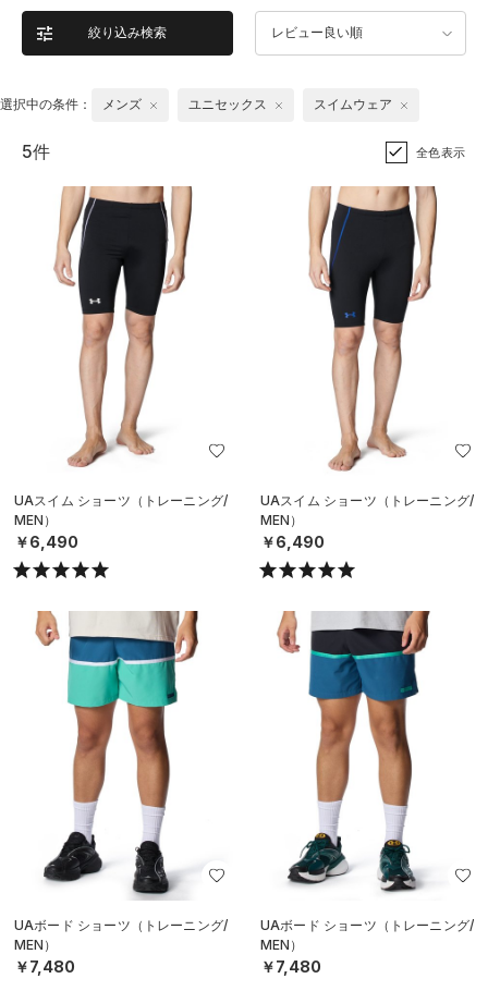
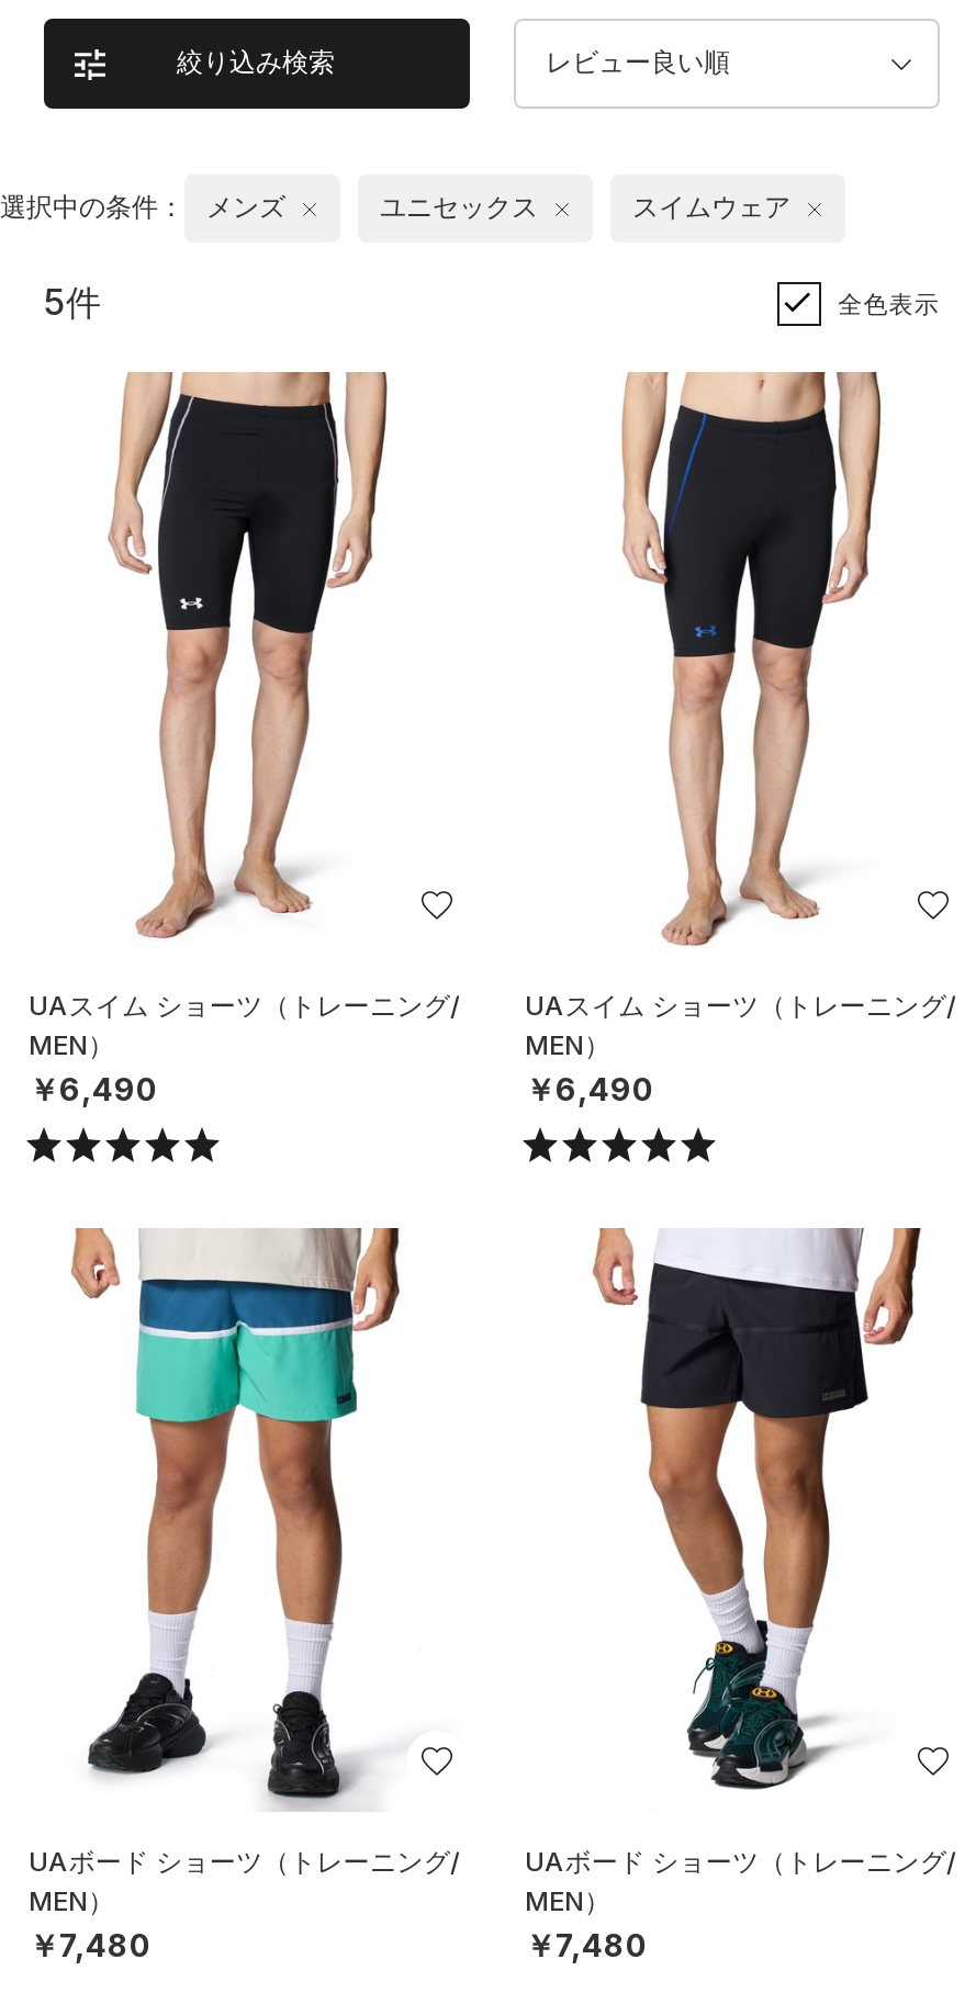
[276,610,456,894] [image] -> [560,1226,922,1797] [image]

